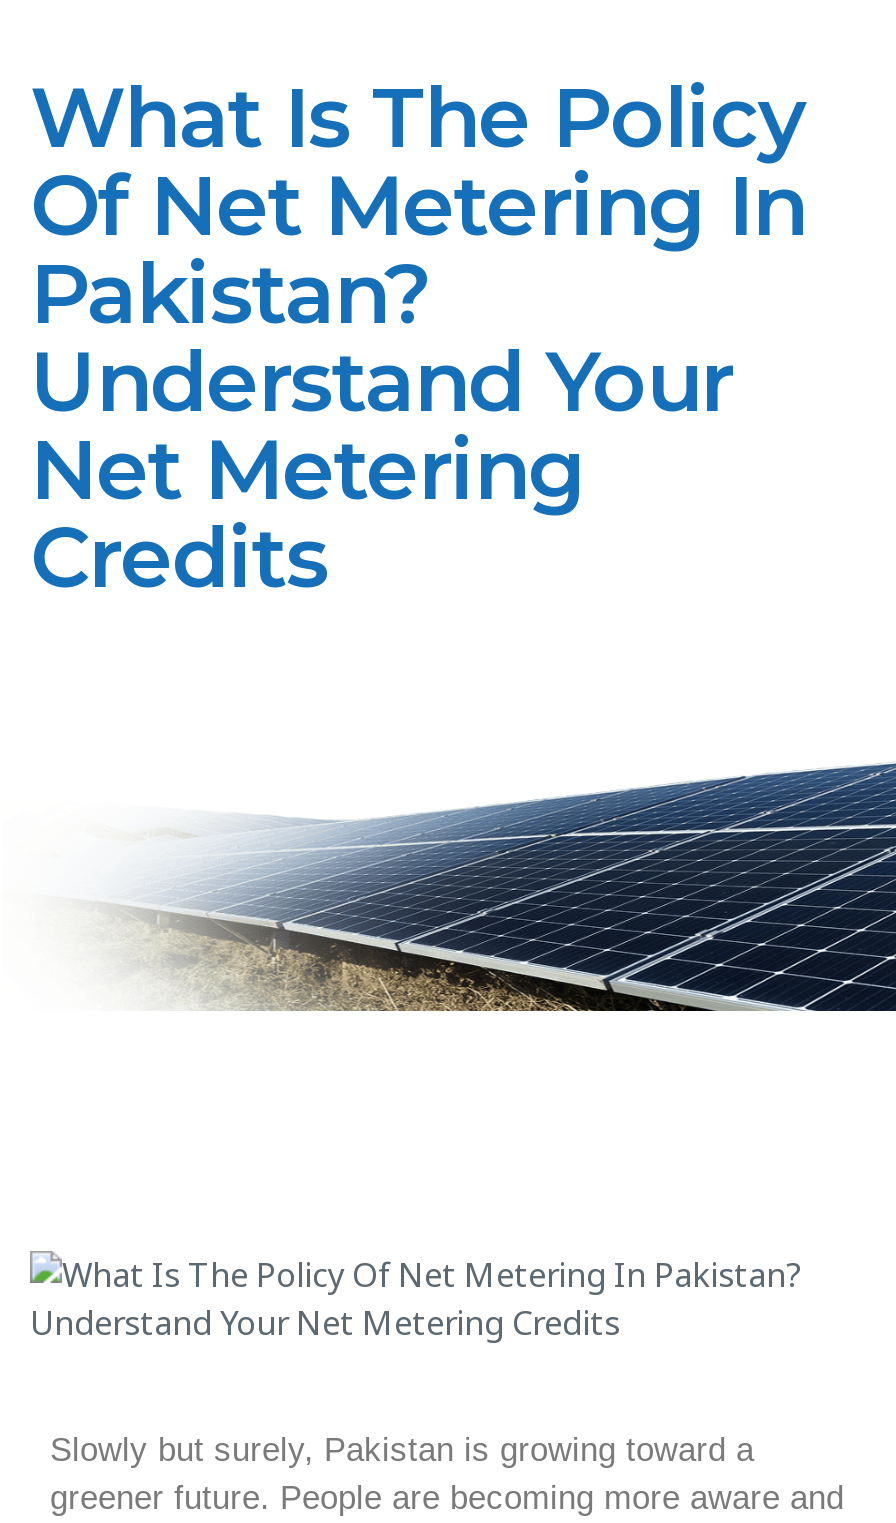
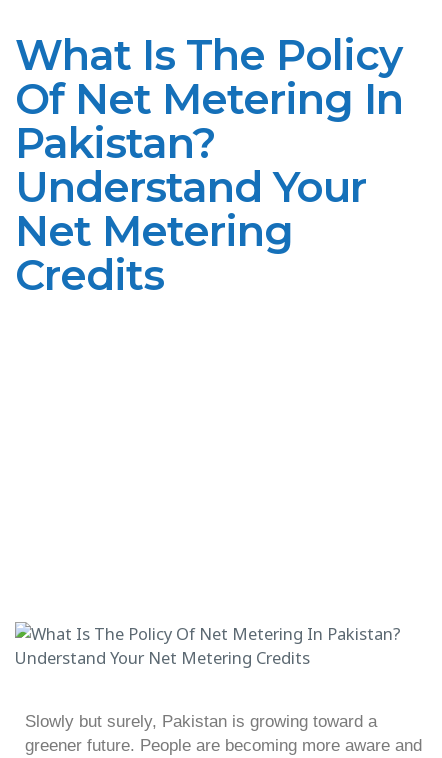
[94,761,890,1013] [image] -> none

